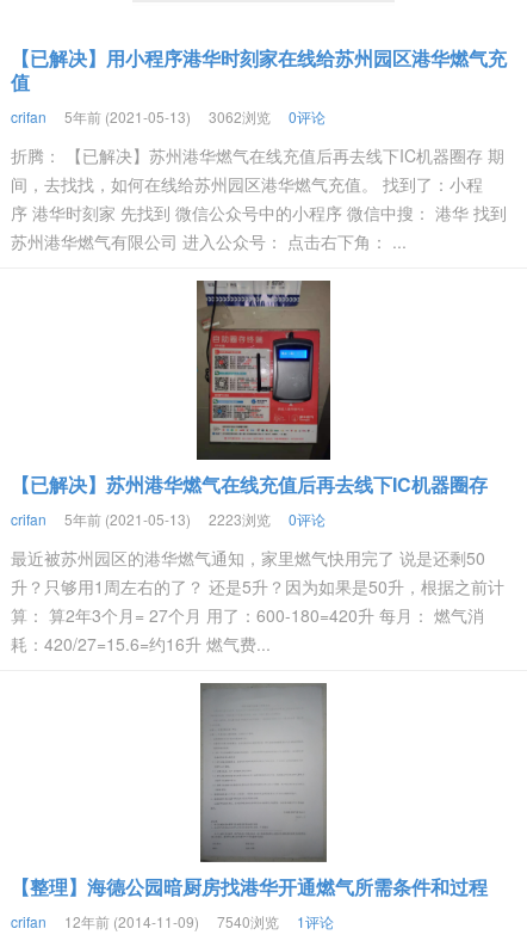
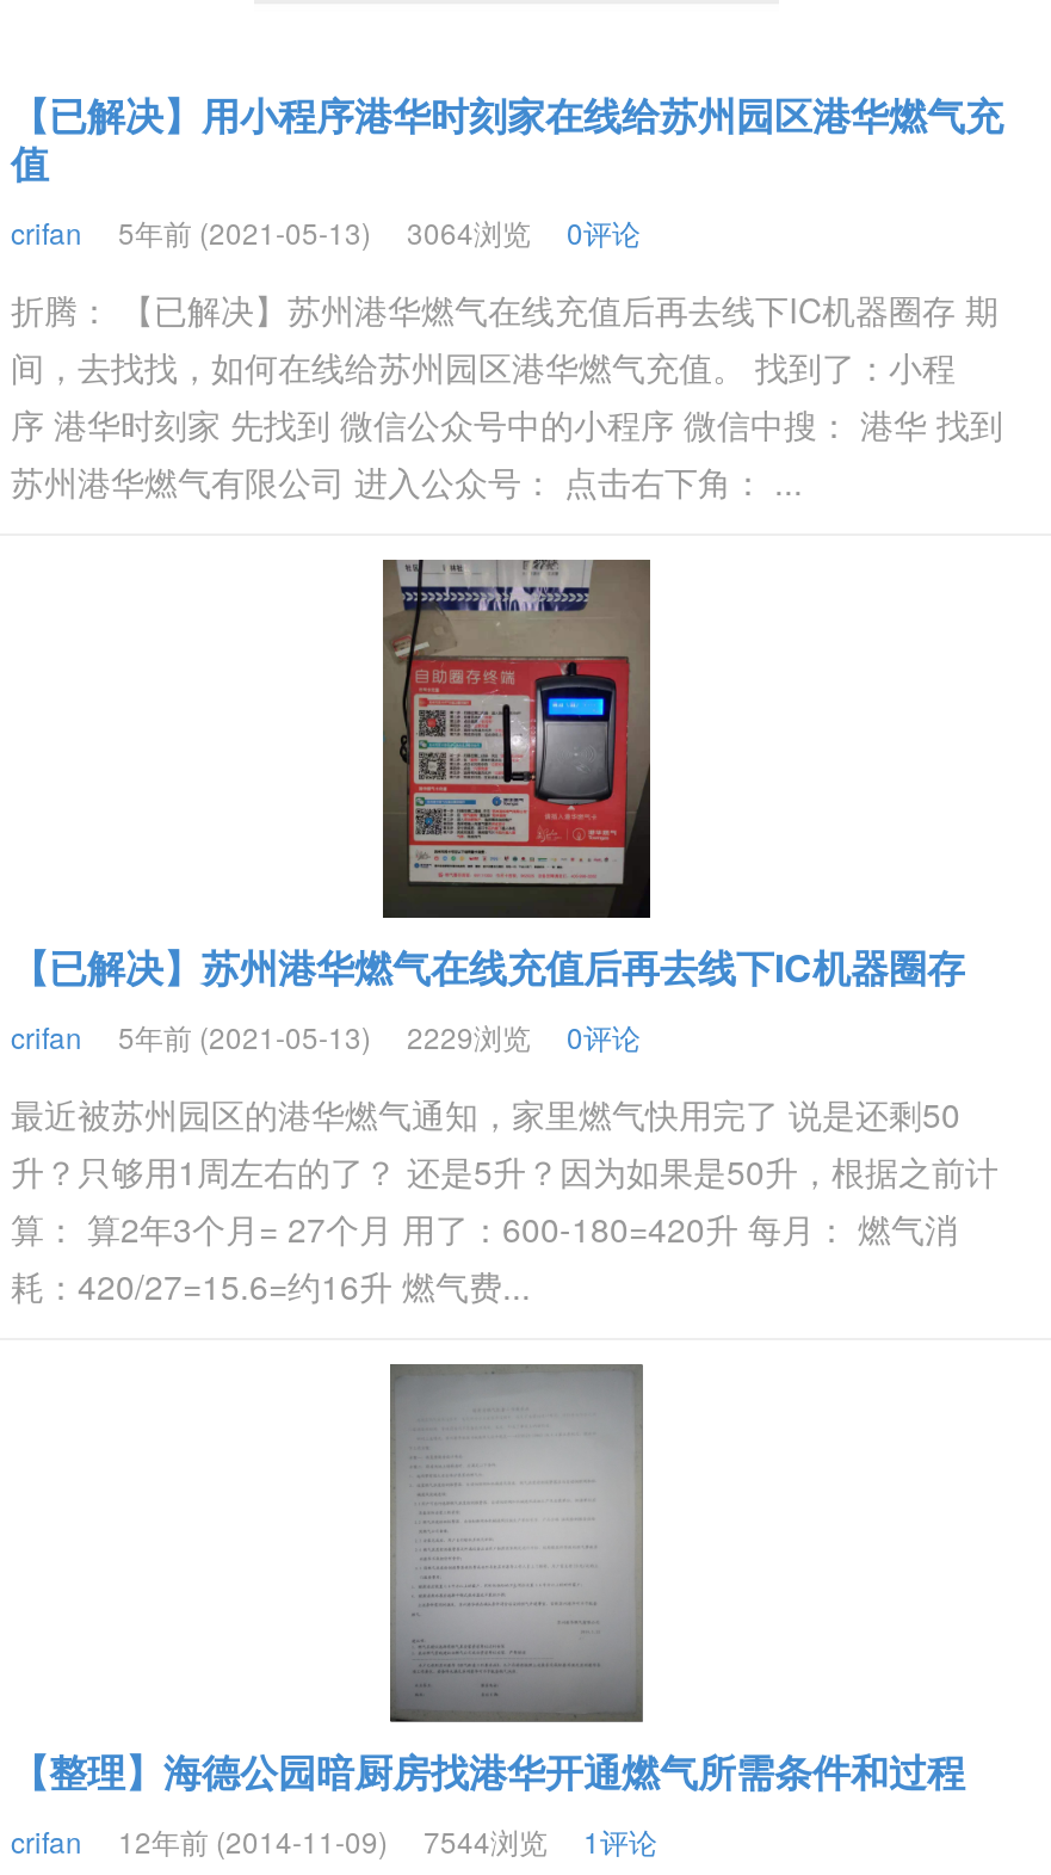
[11,106,325,127] crifan 5年前 (2021-05-13) 3062浏览 0评论 -> [11,211,641,252] crifan 5年前 (2021-05-13) 3064浏览 0评论
[11,509,325,529] crifan 5年前 (2021-05-13) 2223浏览 0评论 -> [11,1016,641,1056] crifan 5年前 (2021-05-13) 2229浏览 0评论
[11,911,334,931] crifan 12年前 (2014-11-09) 7540浏览 1评论 -> [11,1820,657,1861] crifan 12年前 (2014-11-09) 7544浏览 1评论

